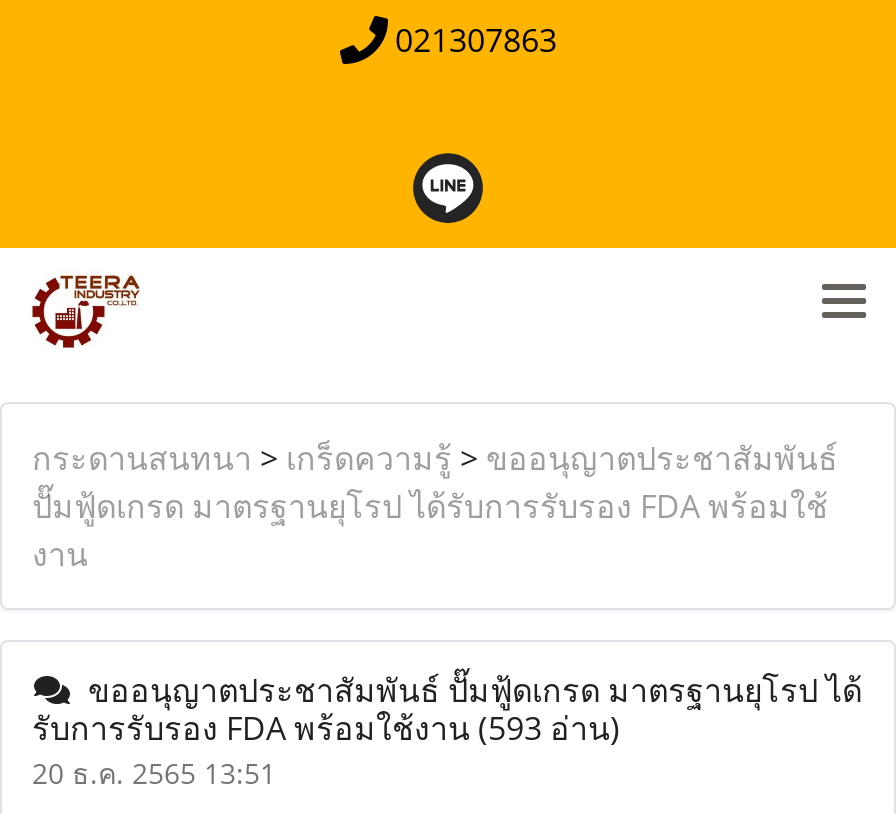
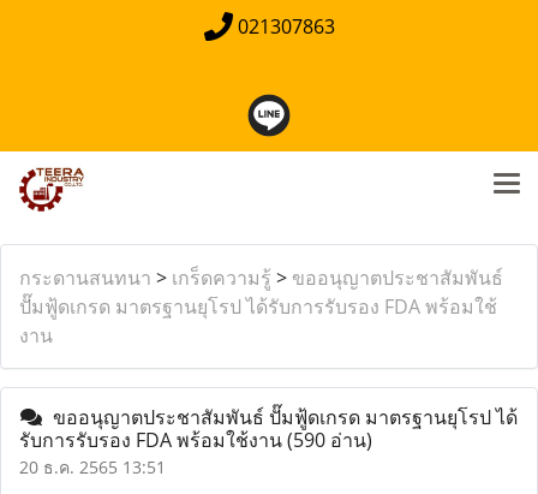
[32,706,620,750] รับการรับรอง FDA พร้อมใช้งาน(593 อ่าน) -> [19,427,372,453] รับการรับรอง FDA พร้อมใช้งาน(590 อ่าน)

